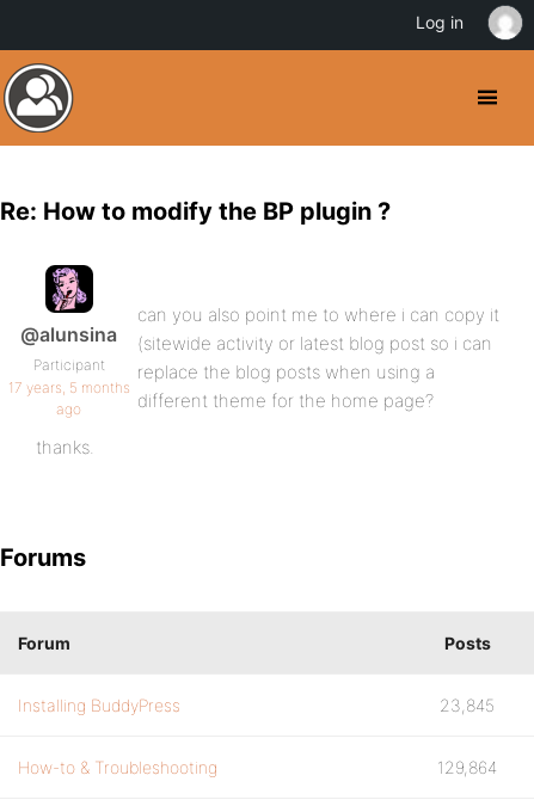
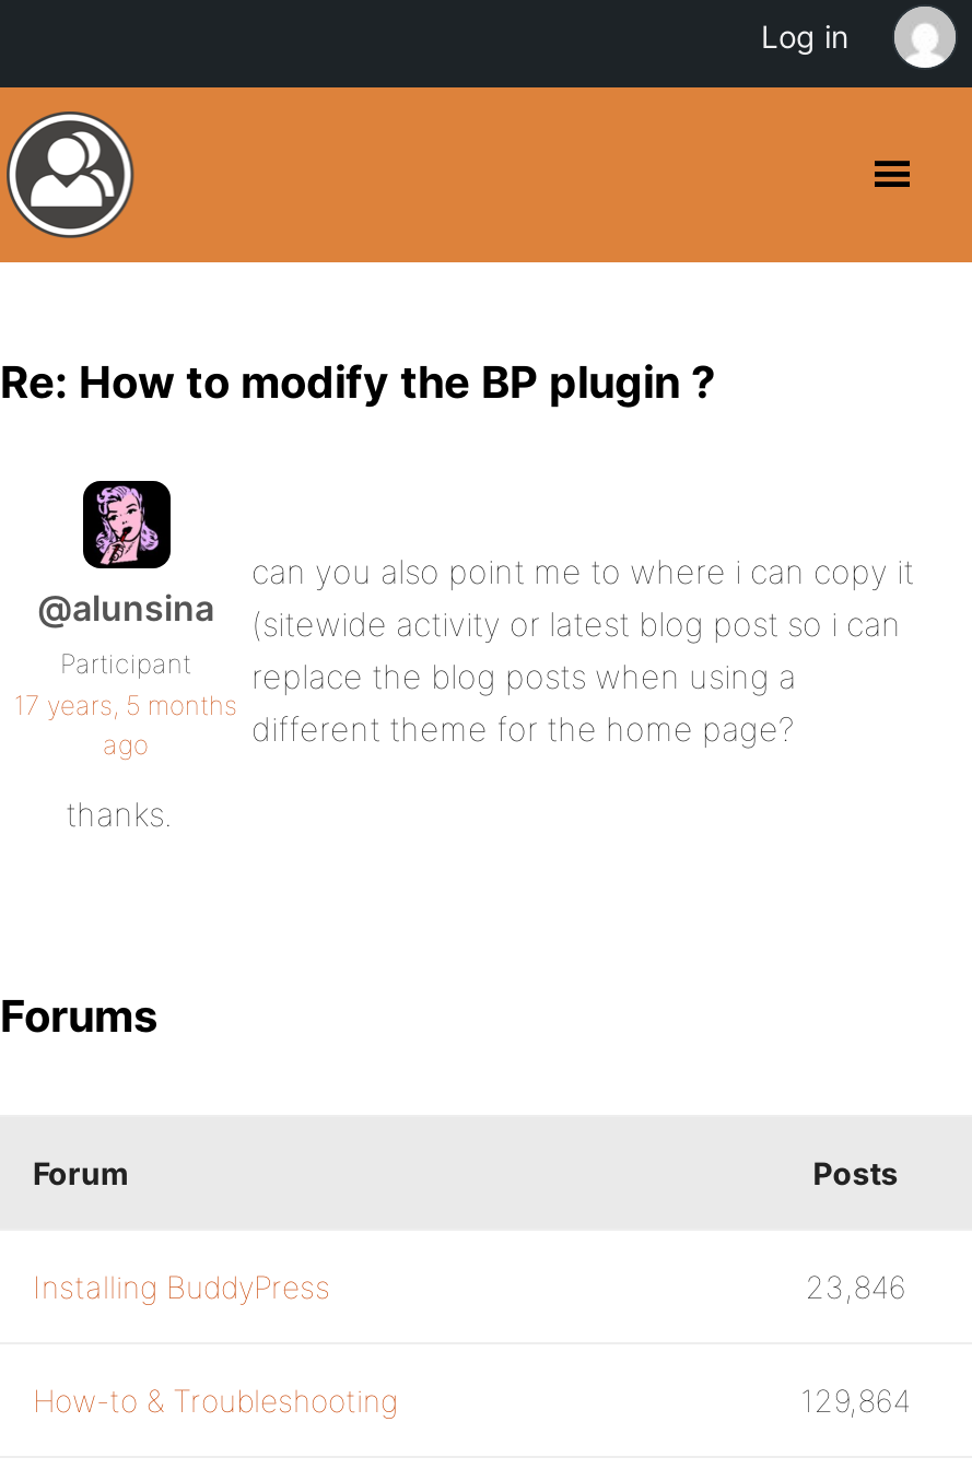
[440,695,495,715] 23,845 -> [805,1268,906,1305] 23,846

